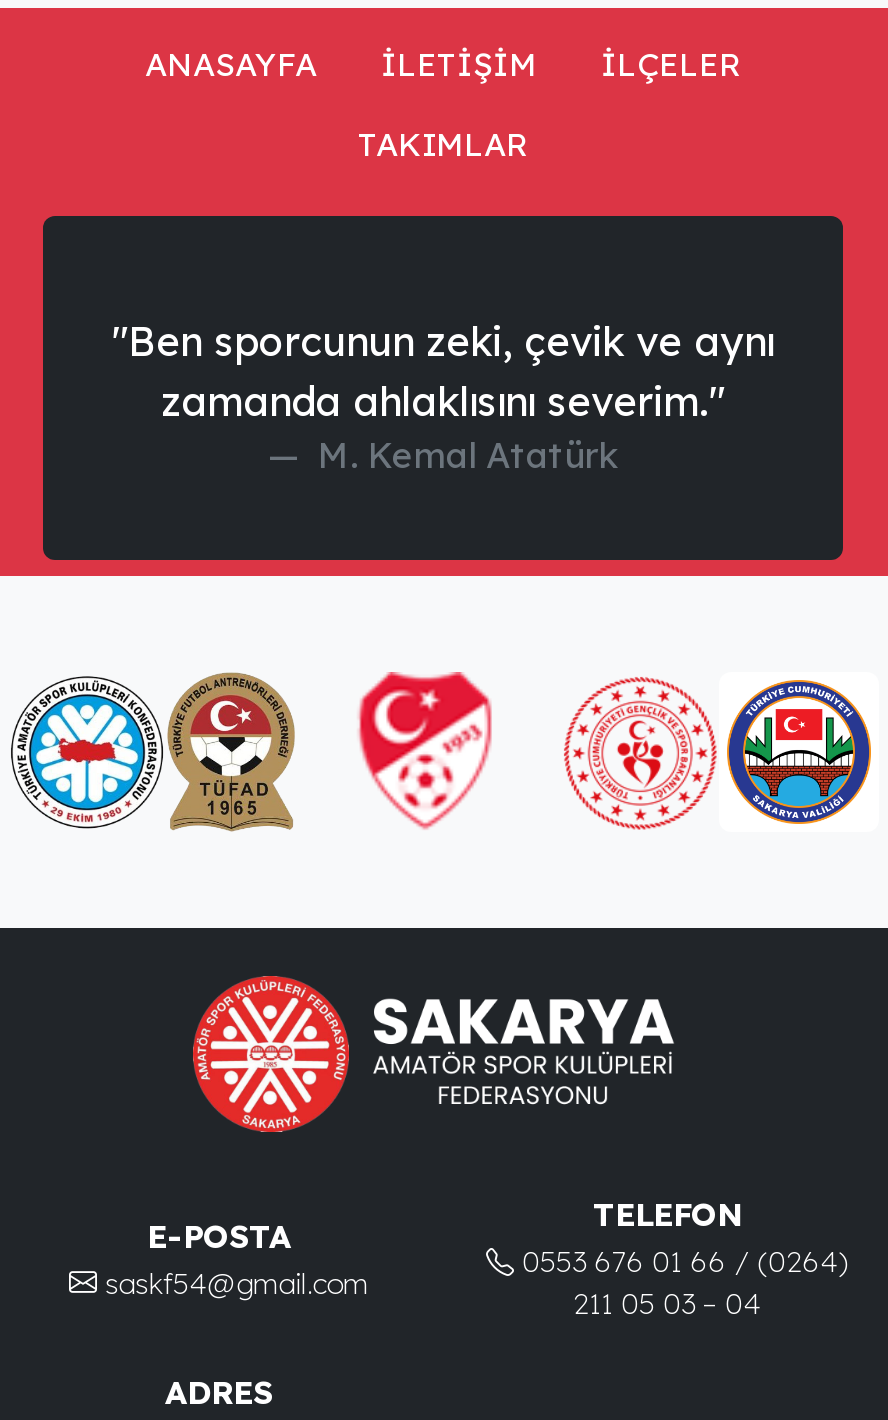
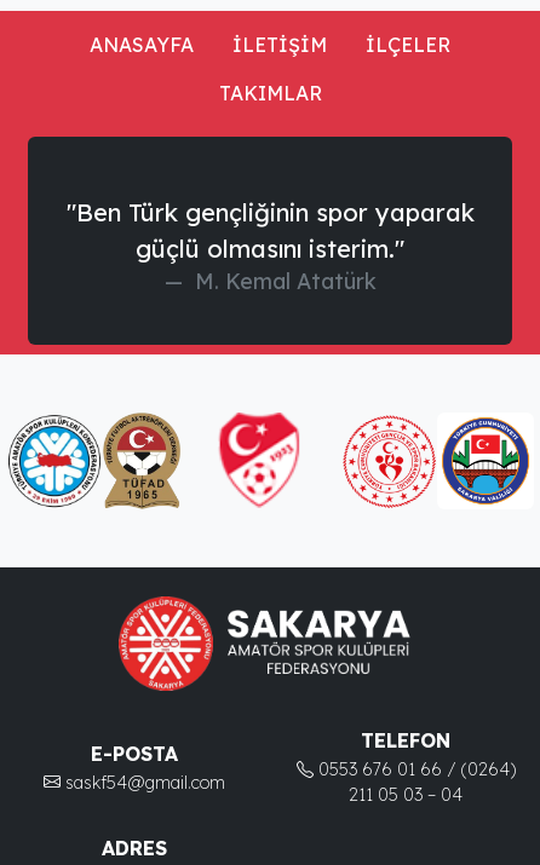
[112,316,774,426] "Ben sporcunun zeki, çevik ve aynı | zamanda ahlaklısını severim." -> [66,197,474,264] "Ben Türk gençliğinin spor yaparak | güçlü olmasını isterim."

